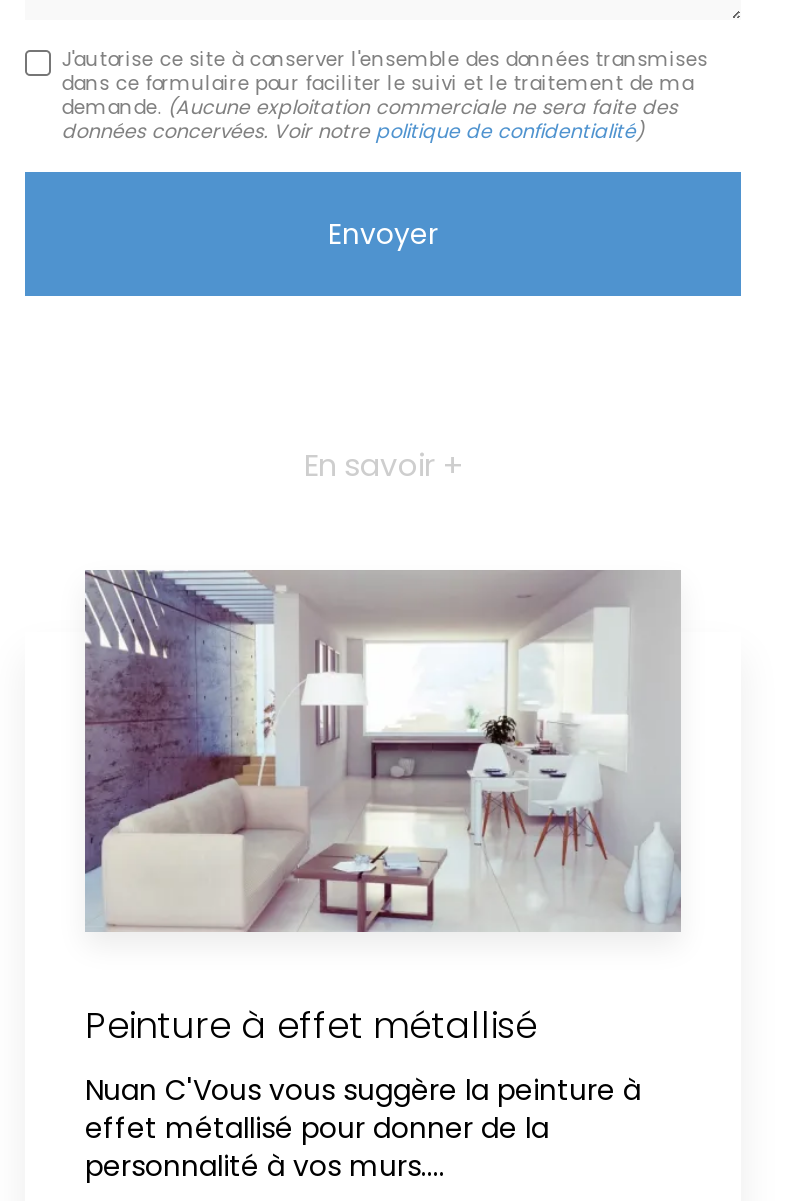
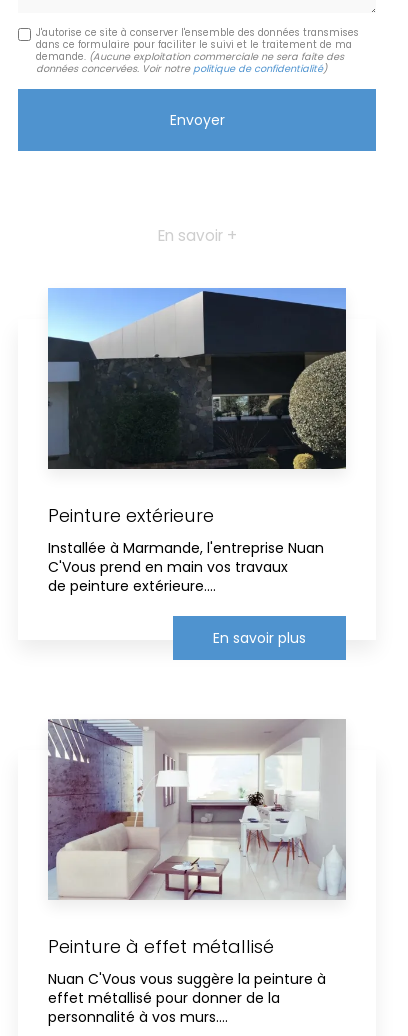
none -> [47,288,347,648] [image] | Peinture extérieure | Installée à Marmande, l'entreprise Nuan | C'Vous prend en main vos travaux | de peinture extérieure.... | En savoir plus

